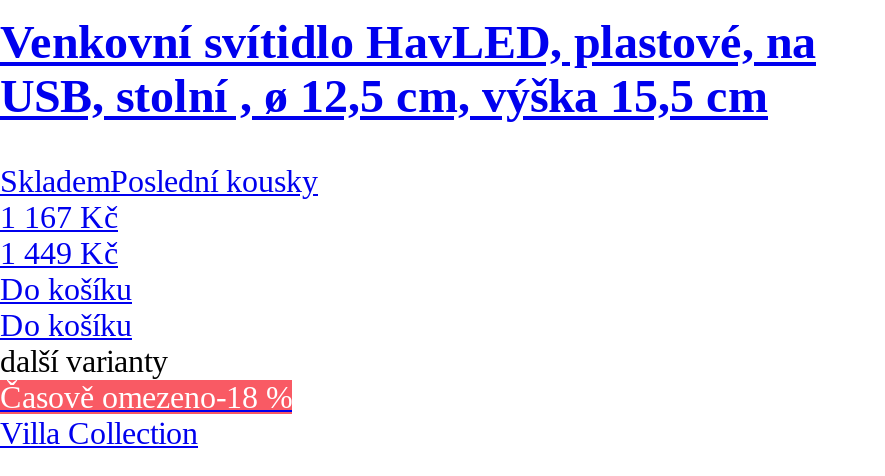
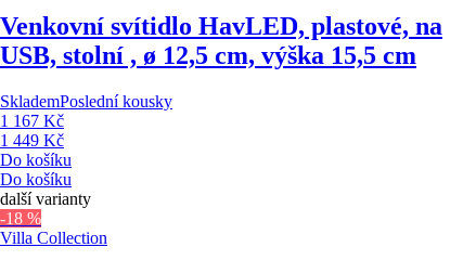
[0,380,292,414] Časově omezeno-18 % -> [0,209,41,228] -18 %

